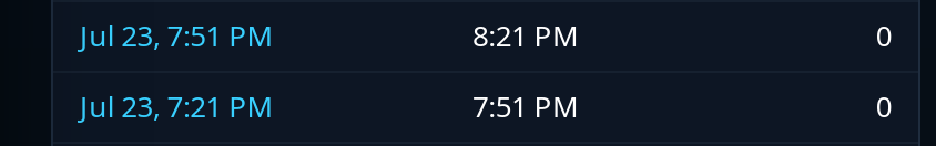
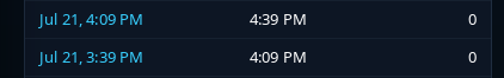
[80,16,274,56] Jul 23, 7:51 PM -> [39,8,144,30] Jul 21, 4:09 PM
[472,16,579,56] 8:21 PM -> [250,8,307,30] 4:39 PM
[80,86,274,126] Jul 23, 7:21 PM -> [39,46,144,67] Jul 21, 3:39 PM
[472,86,579,126] 7:51 PM -> [250,46,307,67] 4:09 PM

